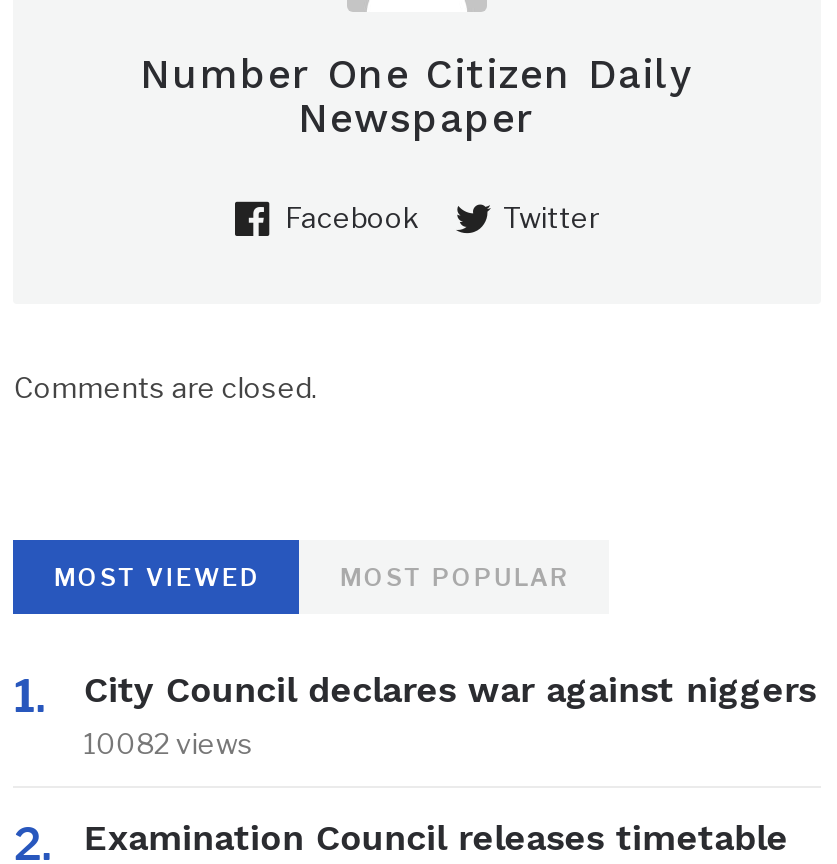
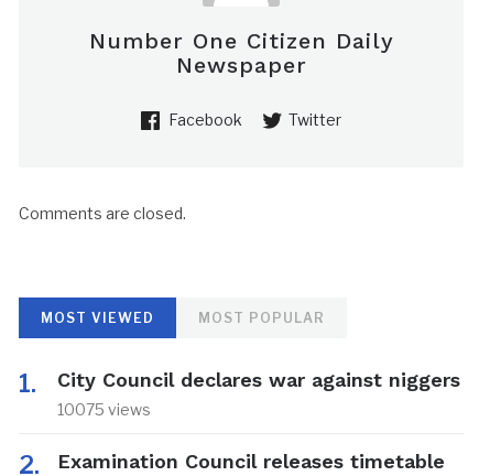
[84,726,254,760] 10082 views -> [58,400,151,418] 10075 views

